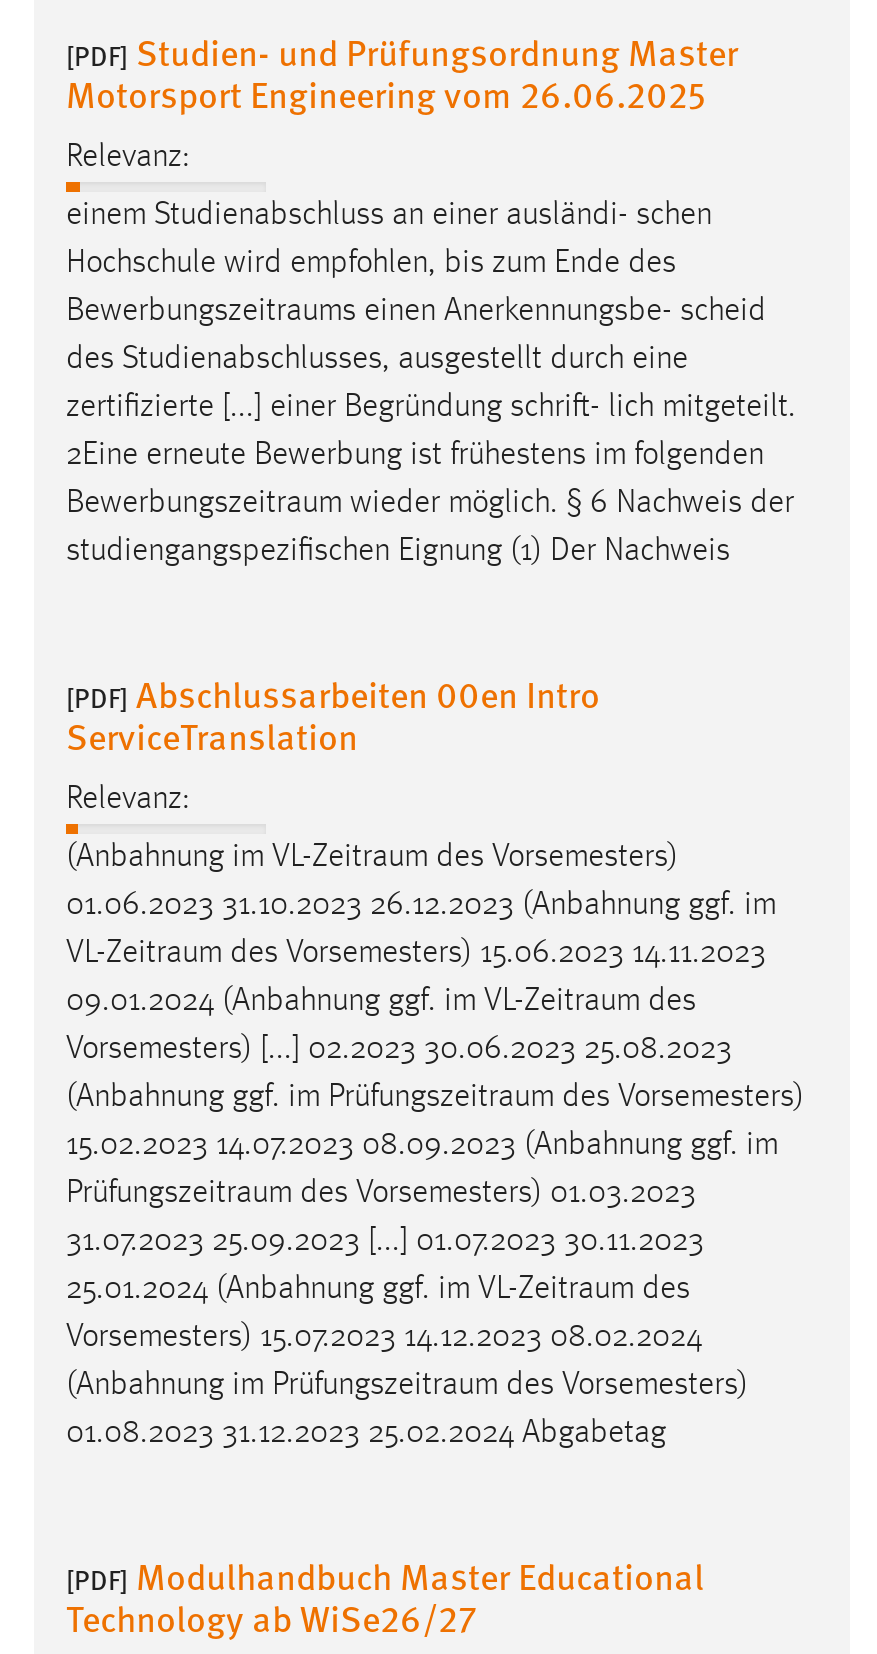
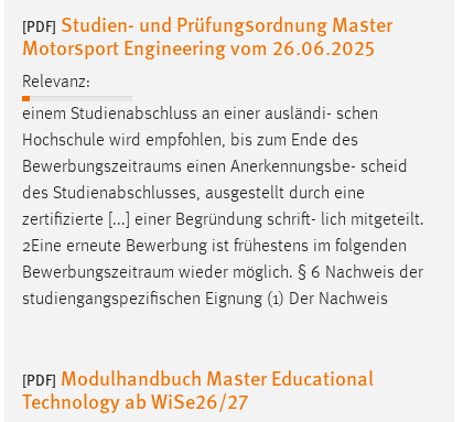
[66,668,804,1451] [PDF] Abschlussarbeiten 00en Intro | ServiceTranslation | Relevanz: | (Anbahnung im VL-Zeitraum des Vorsemesters) | 01.06.2023 31.10.2023 26.12.2023 (Anbahnung ggf. im | VL-Zeitraum des Vorsemesters) 15.06.2023 14.11.2023 | 09.01.2024 (Anbahnung ggf. im VL-Zeitraum des | Vorsemesters) [...] 02.2023 30.06.2023 25.08.2023 | (Anbahnung ggf. im Prüfungszeitraum des Vorsemesters) | 15.02.2023 14.07.2023 08.09.2023 (Anbahnung ggf. im | Prüfungszeitraum des Vorsemesters) 01.03.2023 | 31.07.2023 25.09.2023 [...] 01.07.2023 30.11.2023 | 25.01.2024 (Anbahnung ggf. im VL-Zeitraum des | Vorsemesters) 15.07.2023 14.12.2023 08.02.2024 | (Anbahnung im Prüfungszeitraum des Vorsemesters) | 01.08.2023 31.12.2023 25.02.2024 Abgabetag -> none

